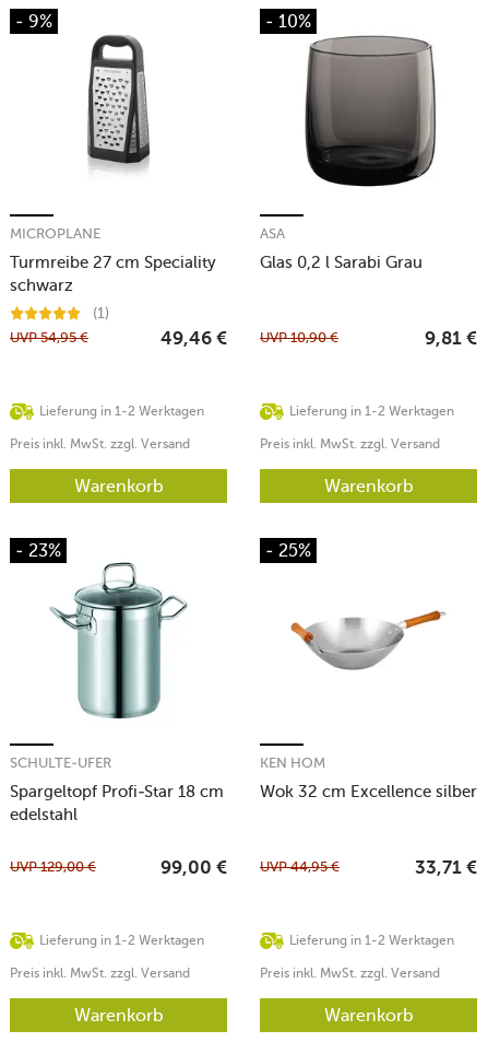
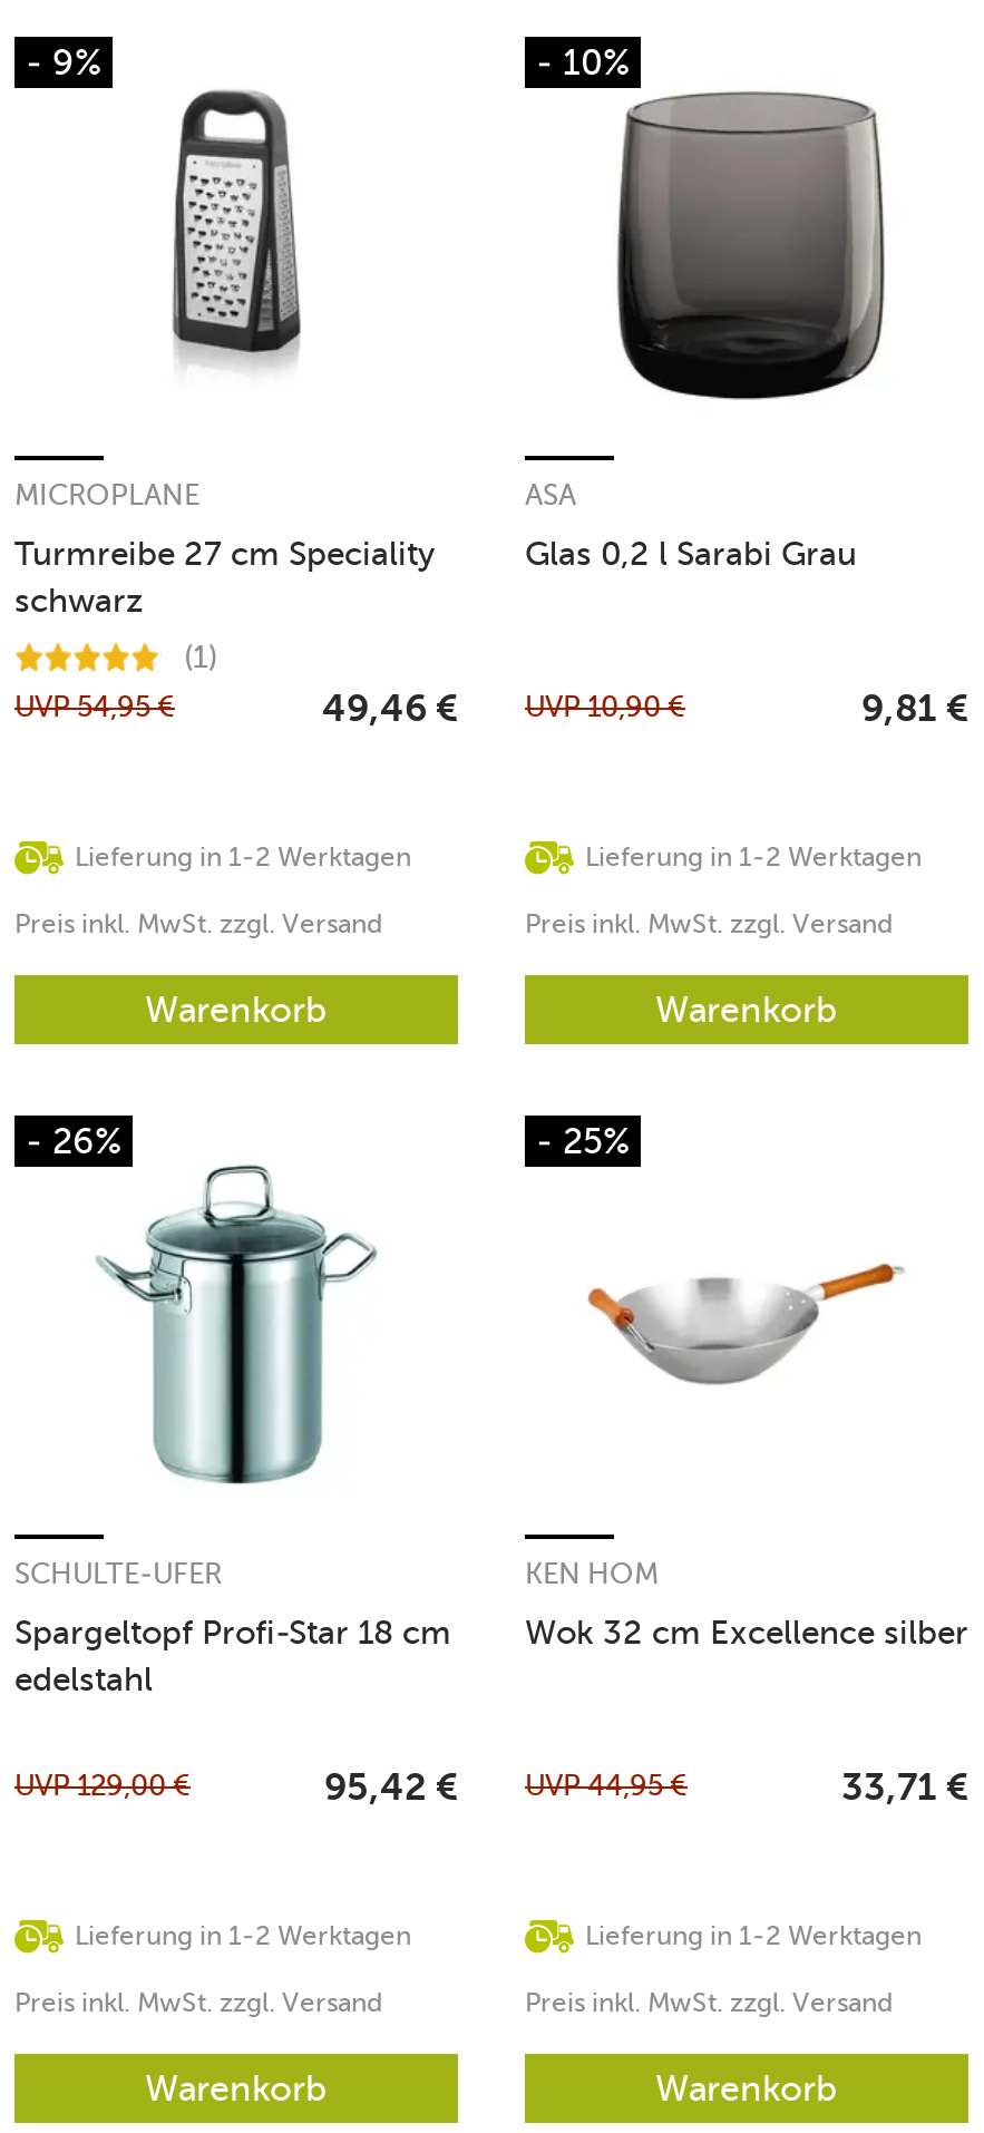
[15,540,61,561] - 23% -> [26,1120,121,1162] - 26%
[160,858,340,878] 99,00 € UVP44,95 € -> [324,1768,688,1808] 95,42 € UVP44,95 €

